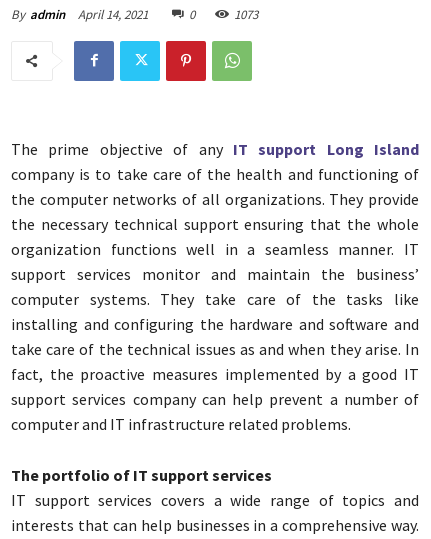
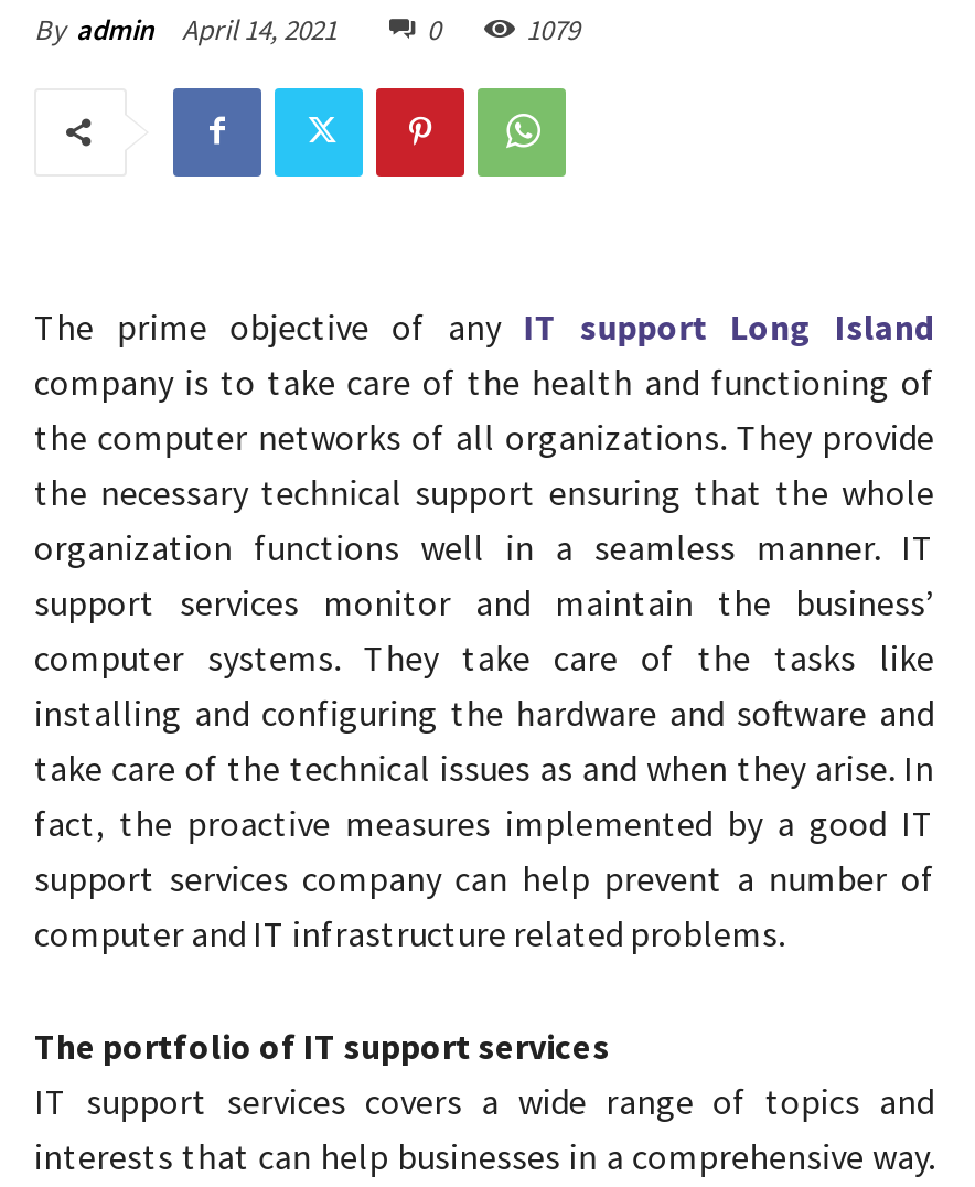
[234,5,258,22] 1073 -> [526,10,579,47] 1079

